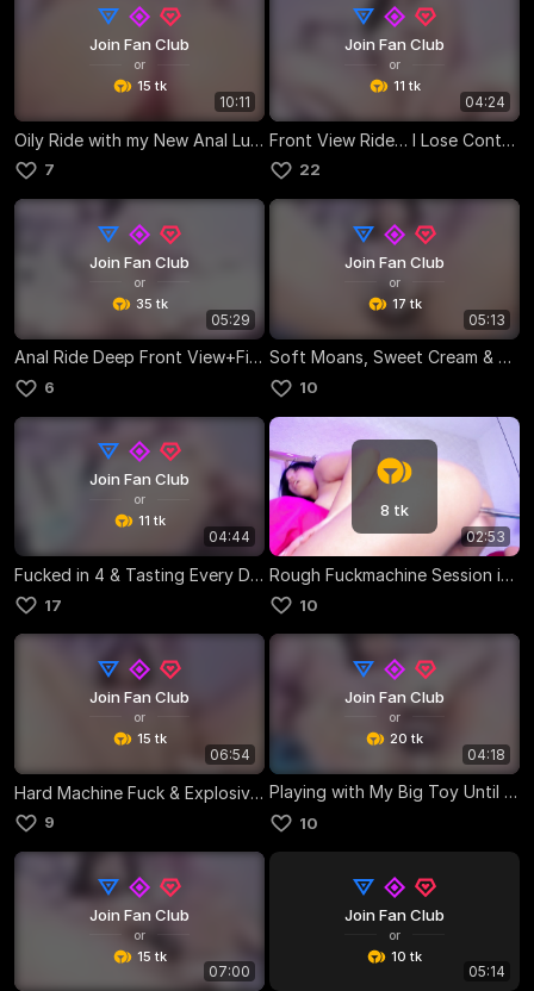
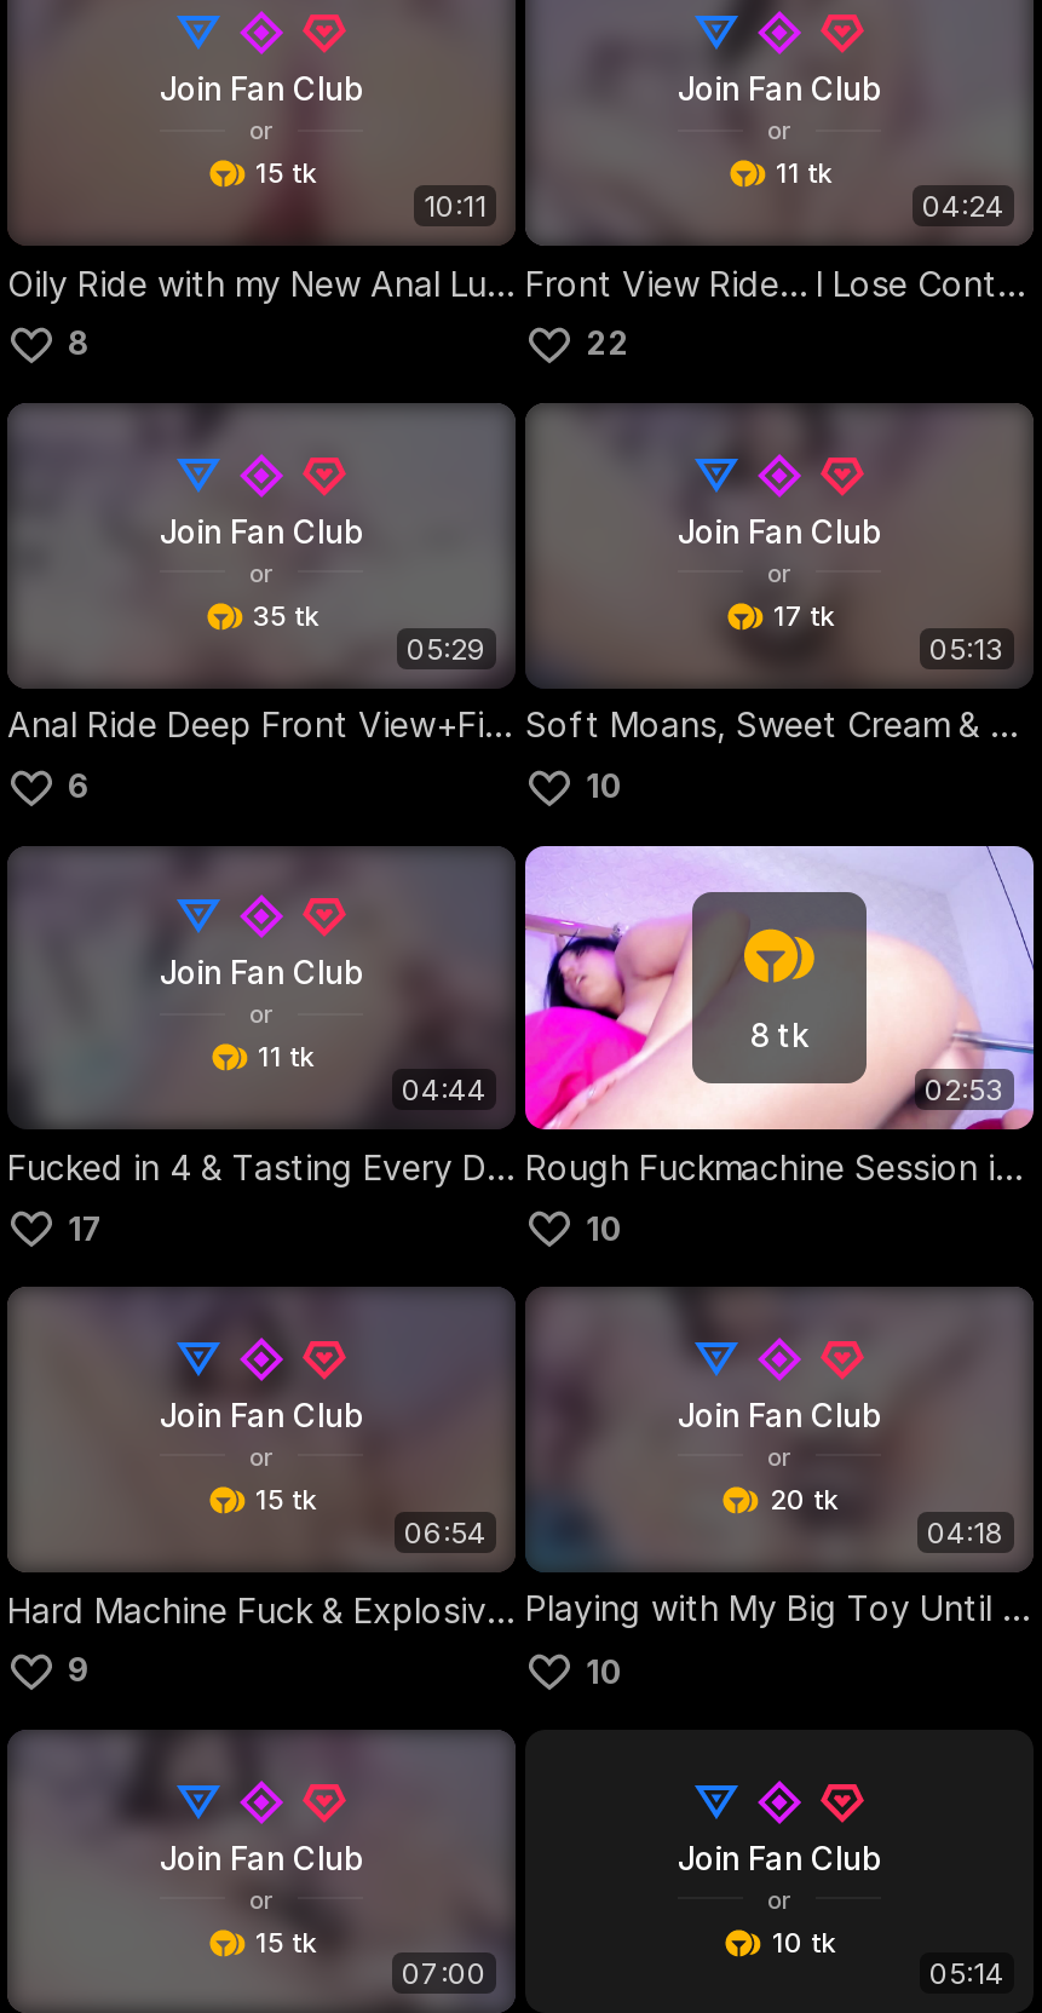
[44,160,55,179] 7 -> [68,324,90,363] 8

